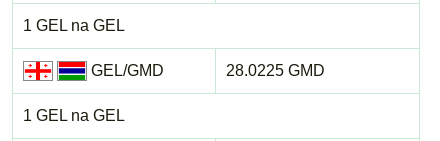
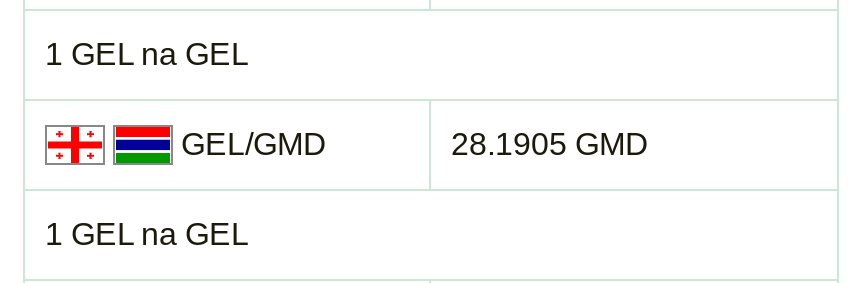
[226,62,325,79] 28.0225 GMD -> [451,127,649,161] 28.1905 GMD

